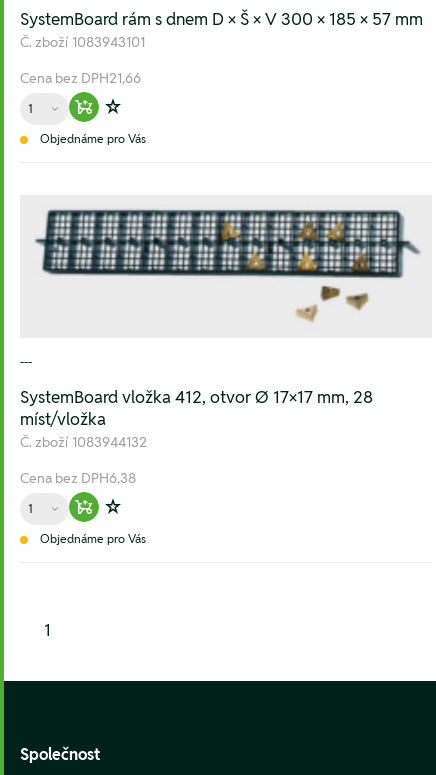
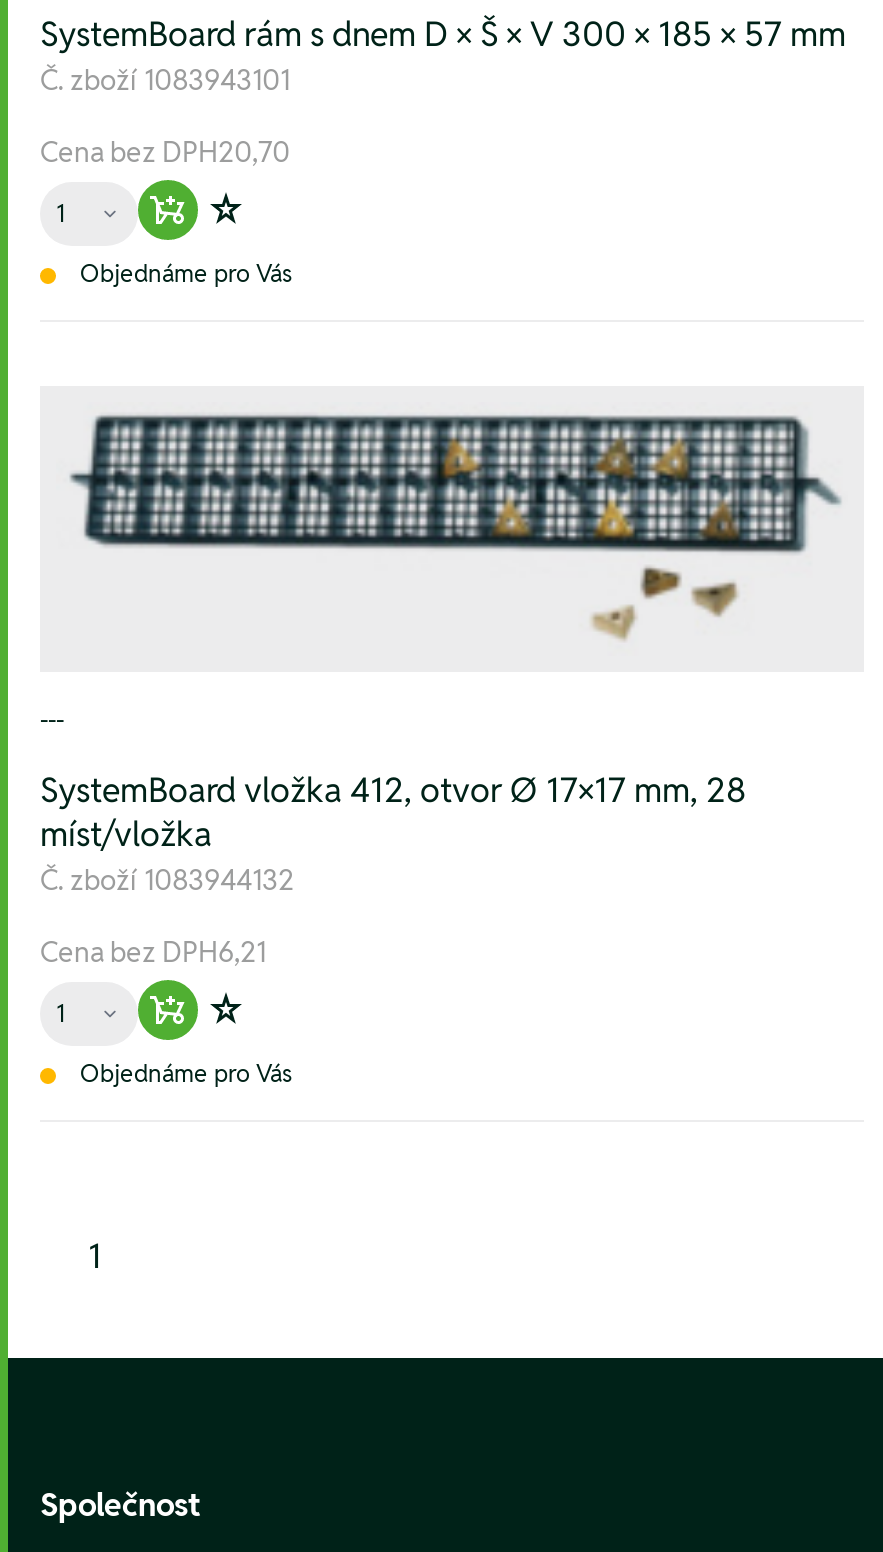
[20,69,141,87] Cena bez DPH21,66 -> [40,134,290,170] Cena bez DPH20,70
[20,469,136,487] Cena bez DPH6,38 -> [40,934,266,970] Cena bez DPH6,21

